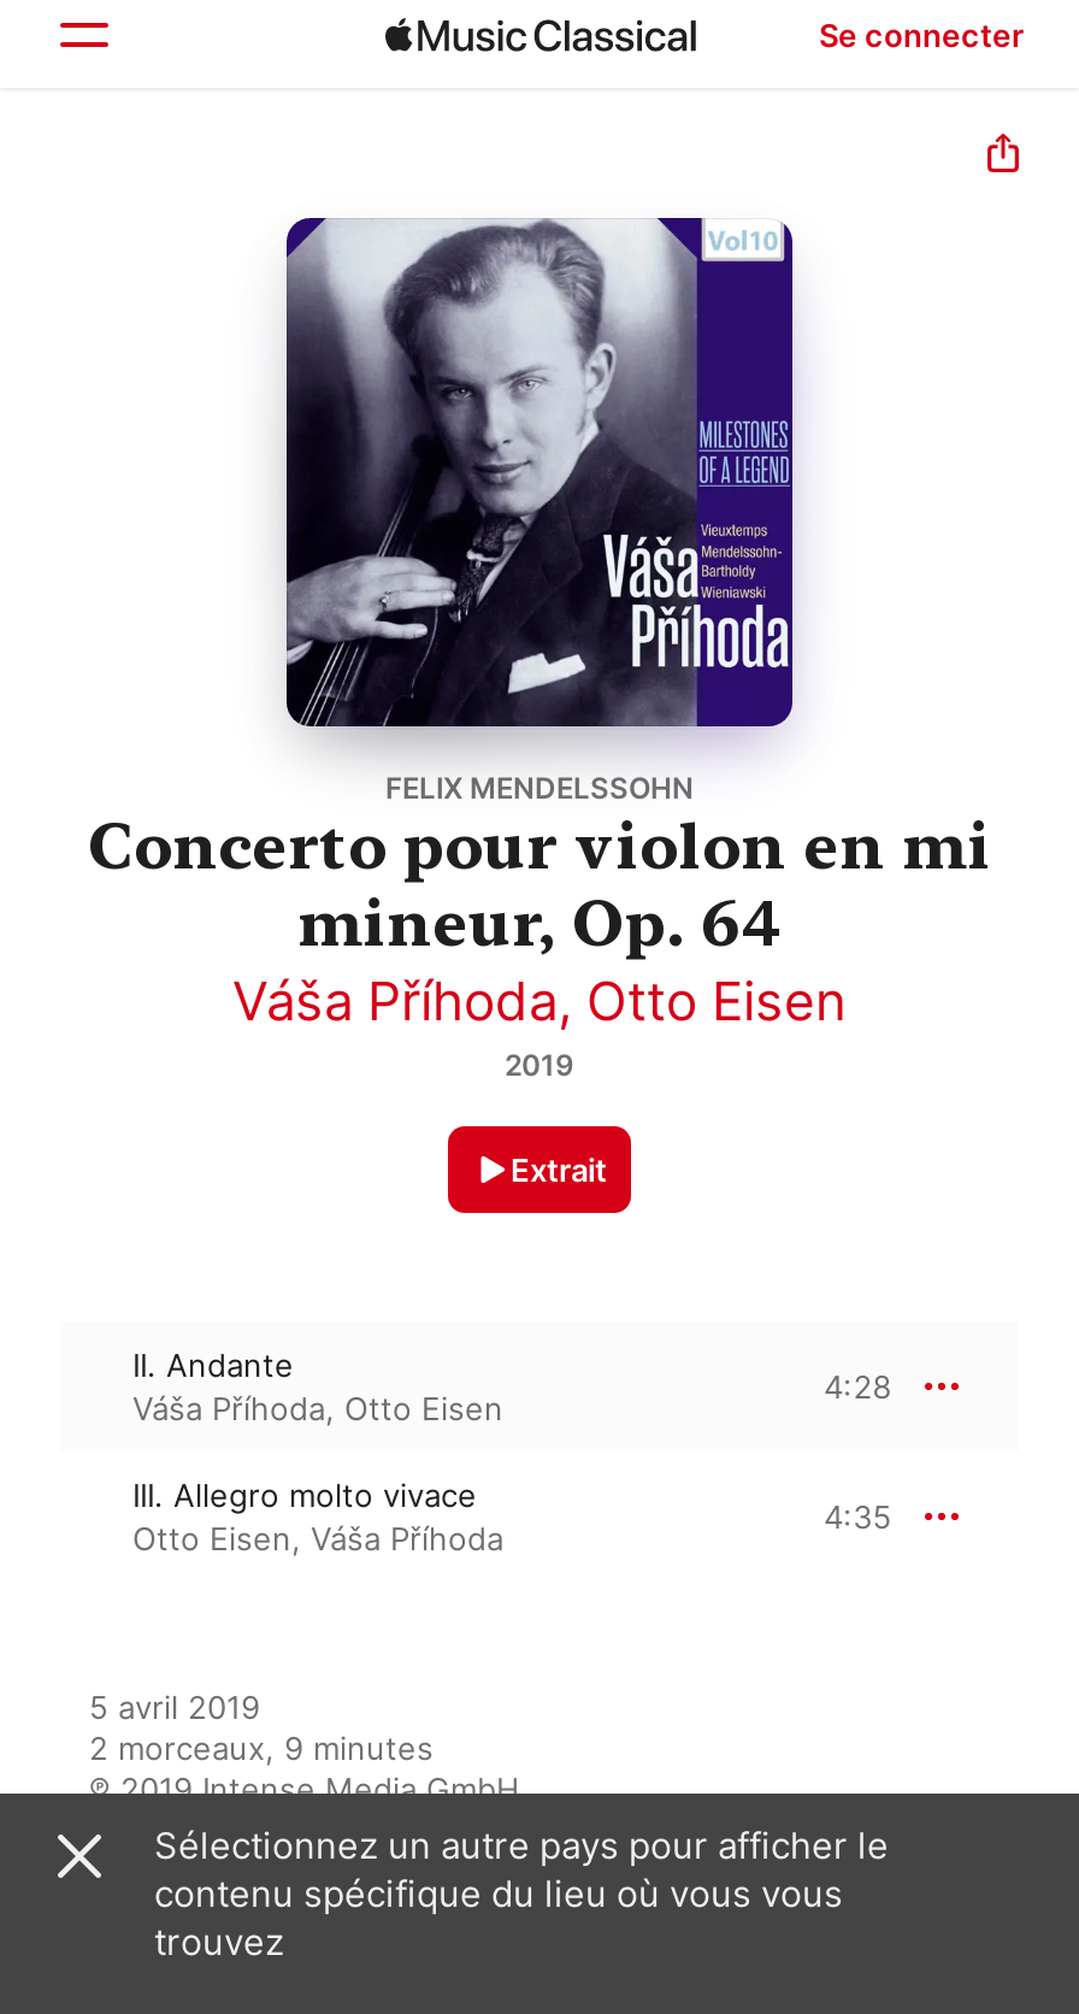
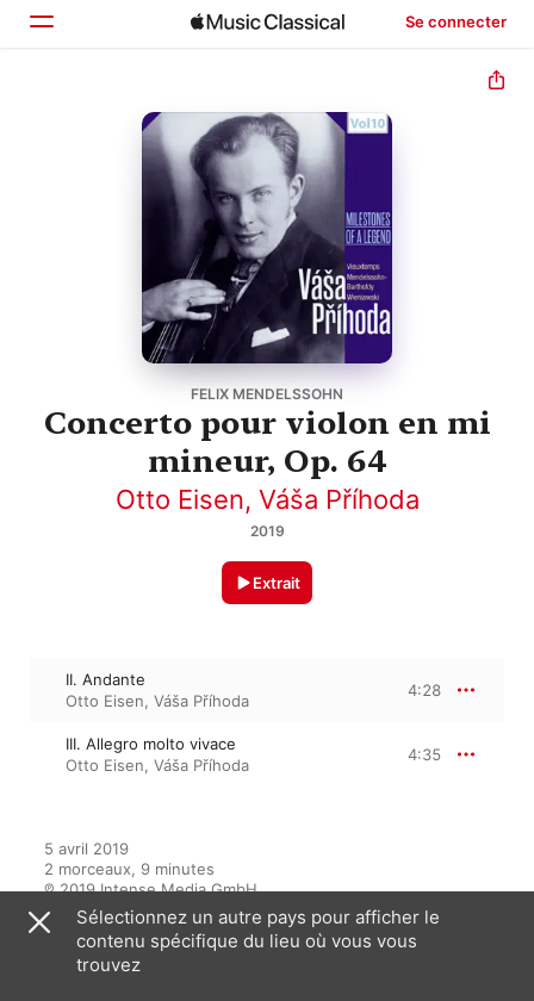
[232,970,847,1032] Váša Příhoda, Otto Eisen -> [115,484,419,515] Otto Eisen, Váša Příhoda
[132,1389,503,1427] Váša Příhoda, Otto Eisen -> [66,691,249,710] Otto Eisen, Váša Příhoda

